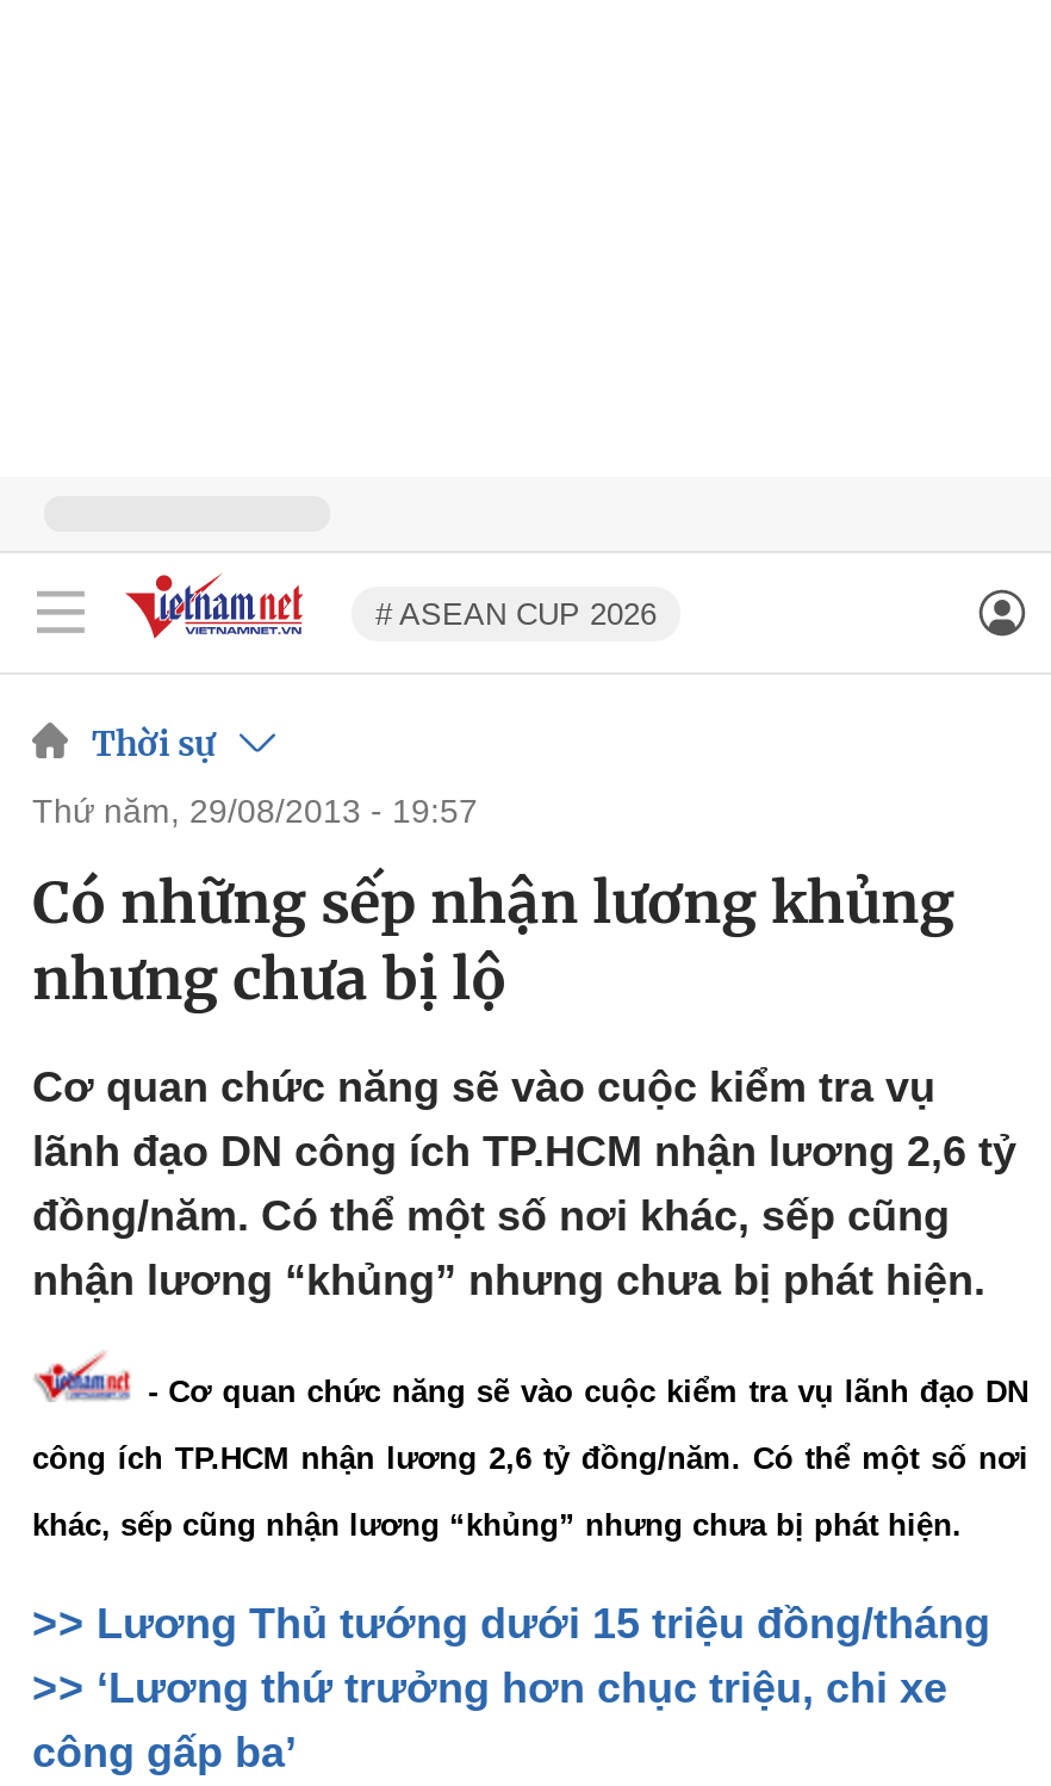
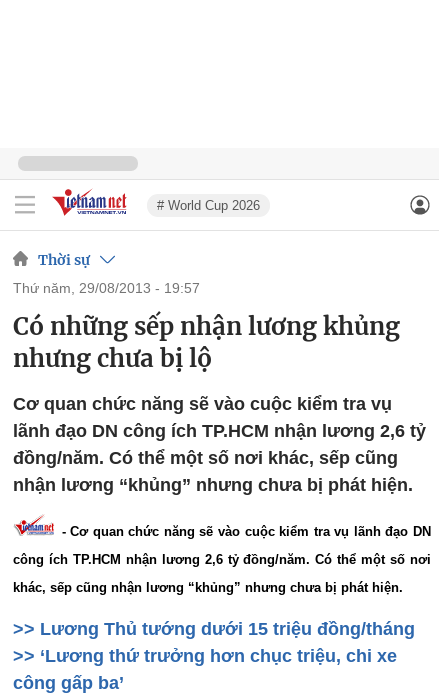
[375,595,657,631] # ASEAN CUP 2026 -> [157,197,260,212] # World Cup 2026

